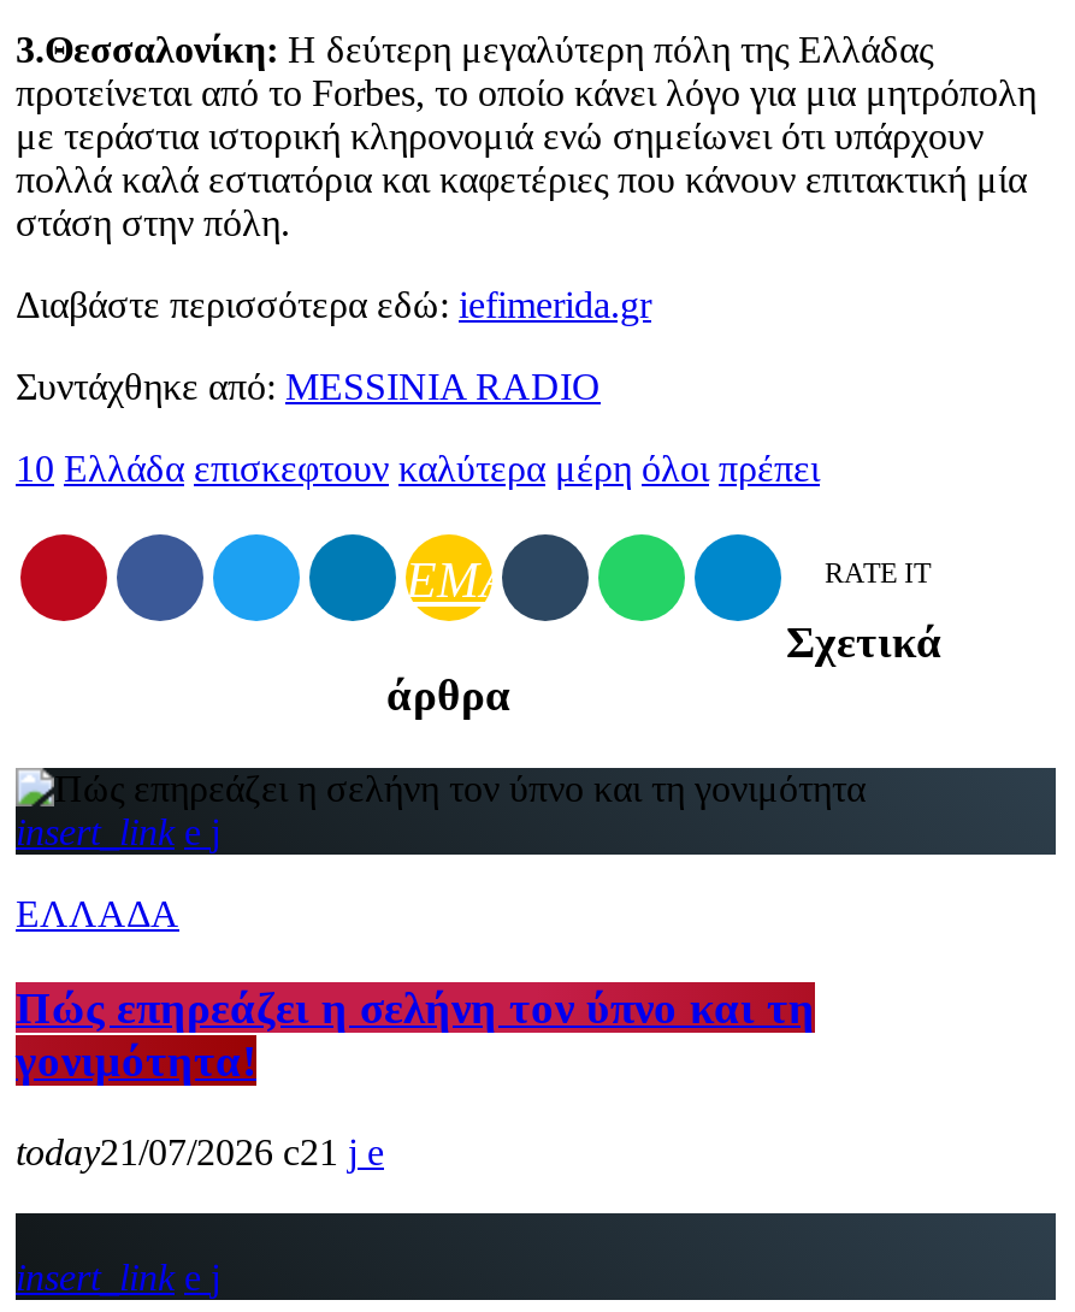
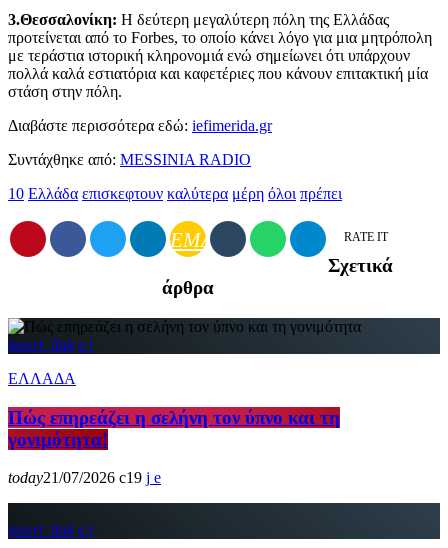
[16,1132,338,1173] today21/07/2026 21 -> [8,469,142,486] today21/07/2026 19

